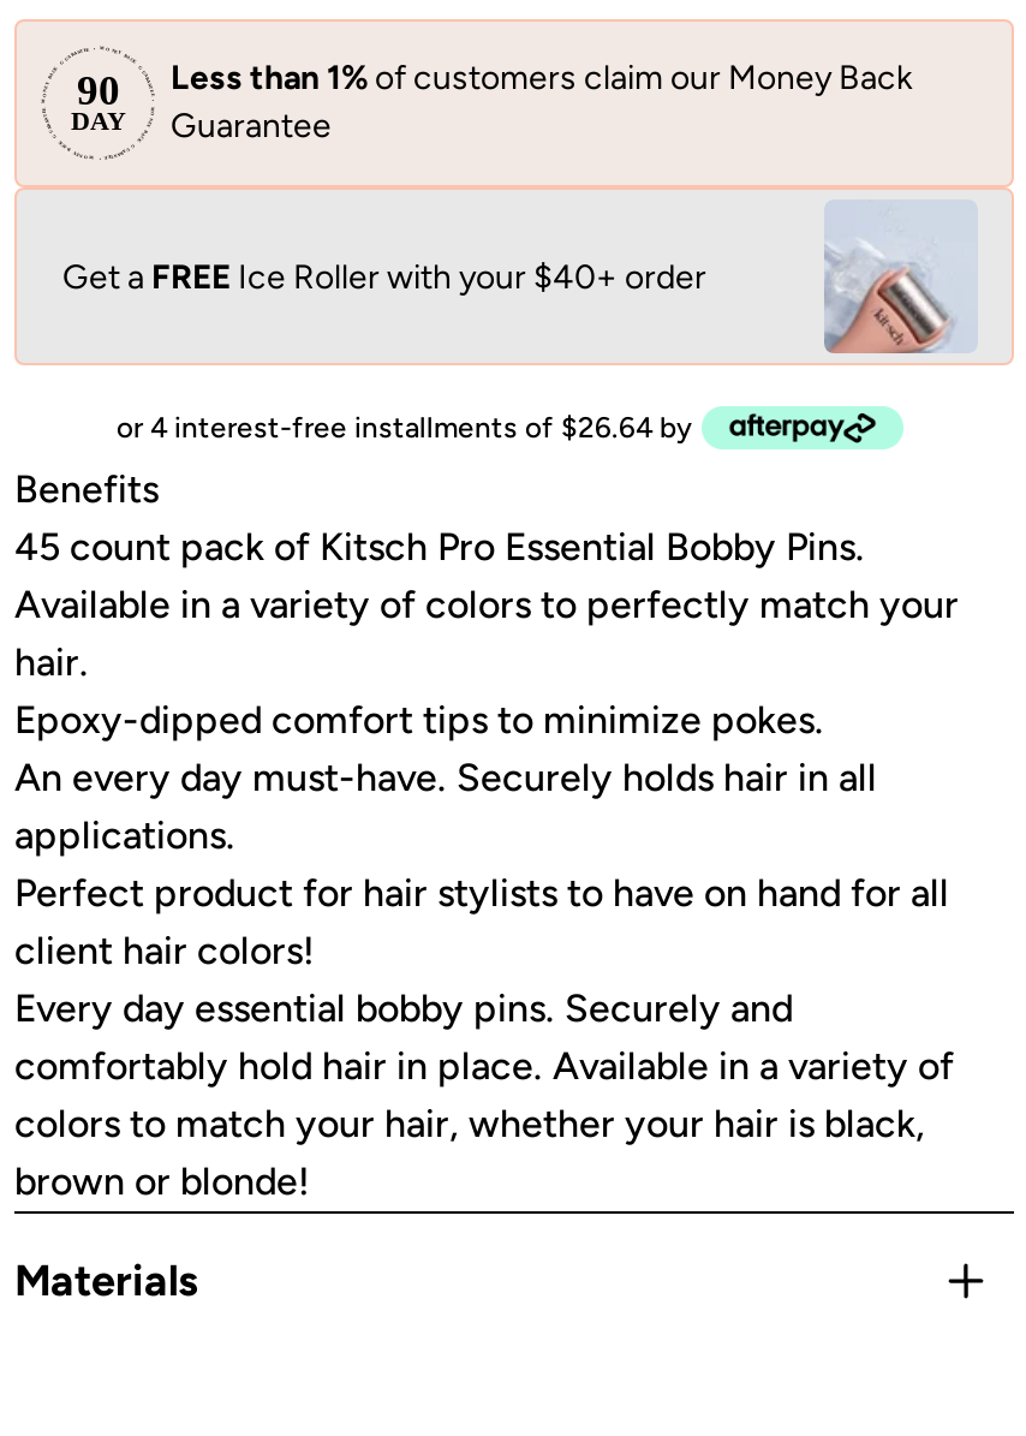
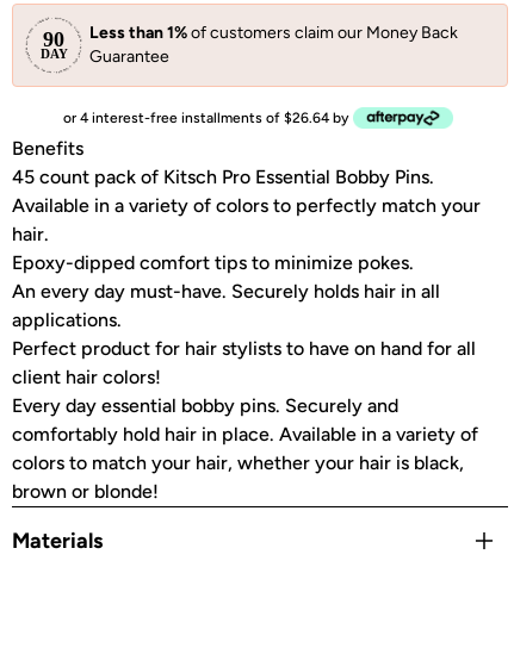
[14,185,1014,356] [image] | Get a FREE Ice Roller with your $40+ order -> none

